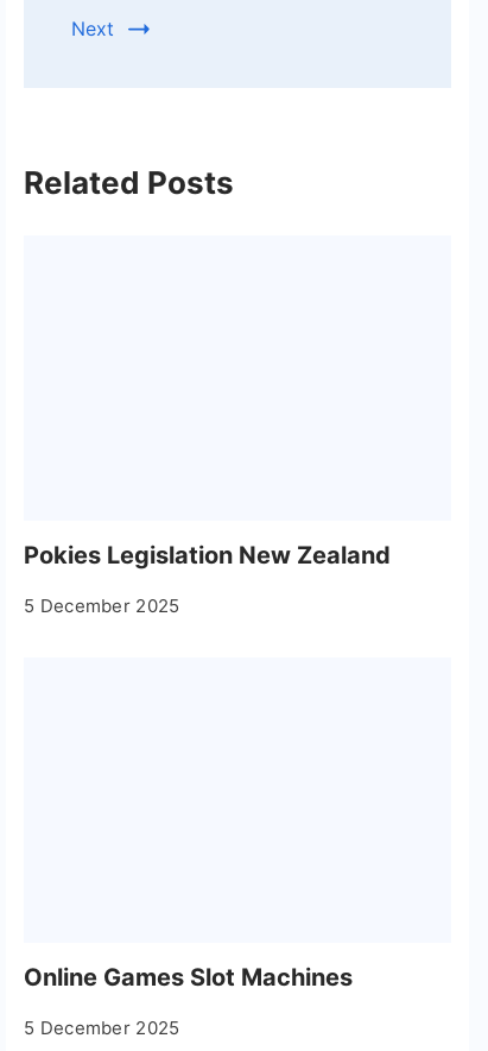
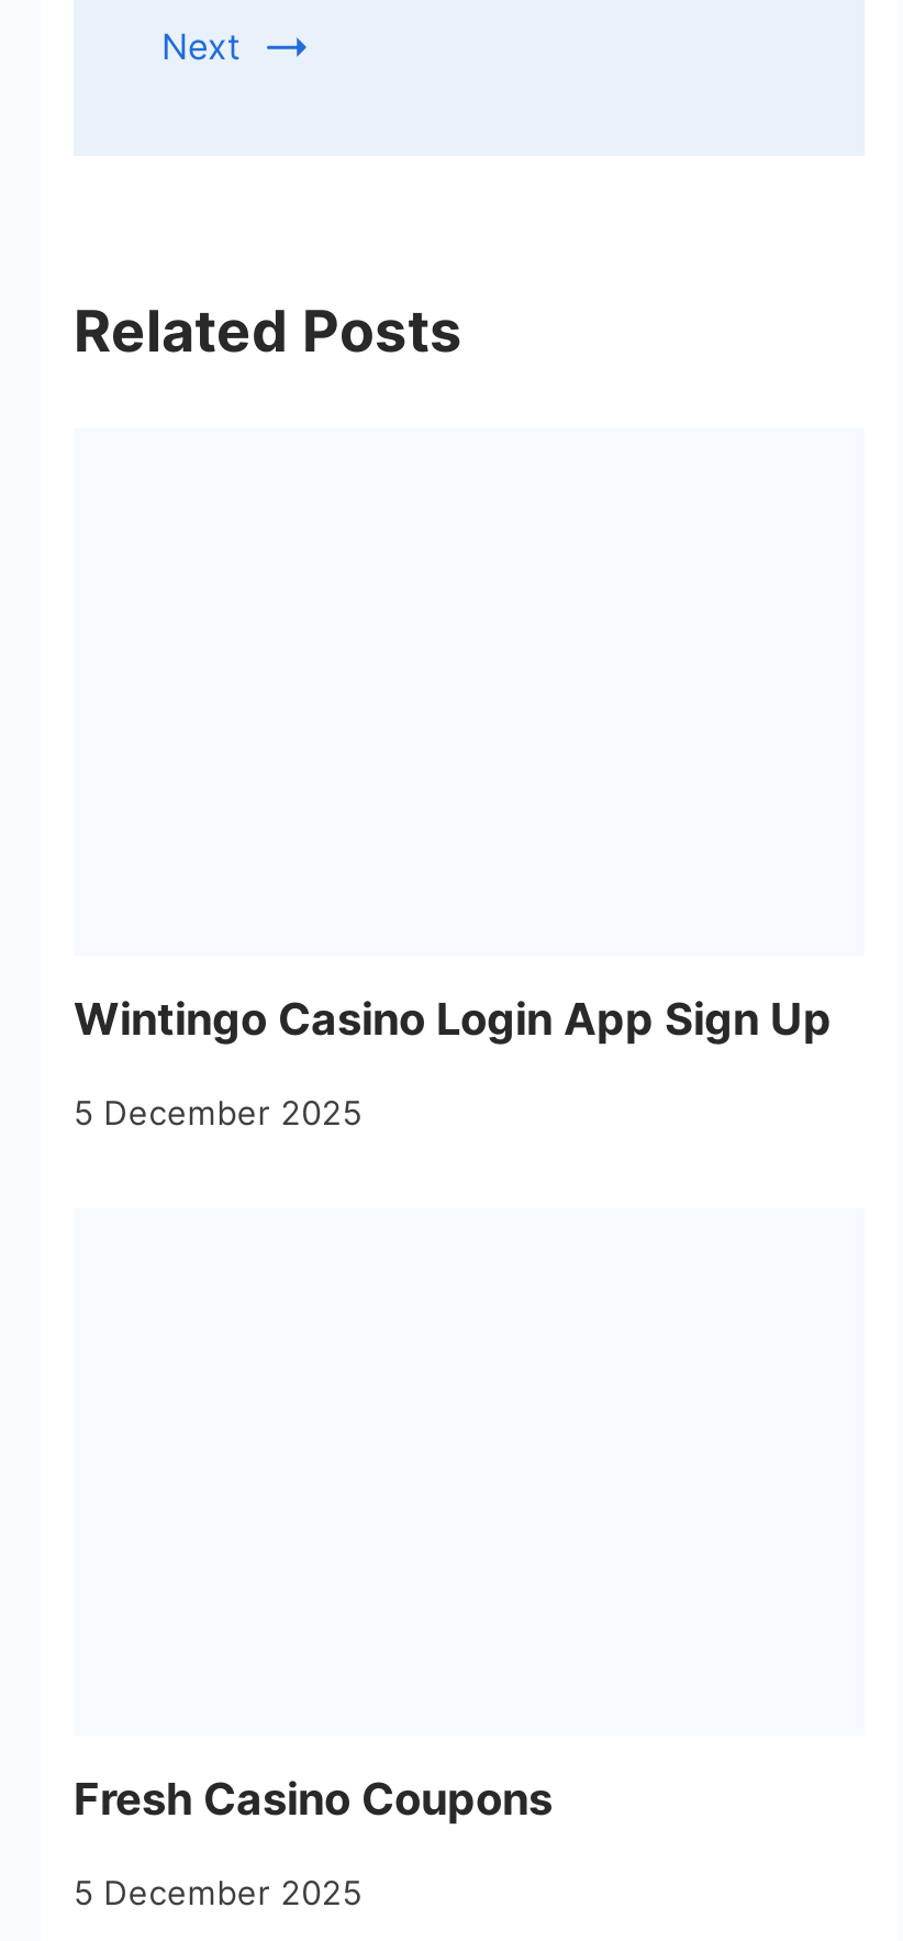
[24,541,391,570] Pokies Legislation New Zealand -> [74,994,832,1046] Wintingo Casino Login App Sign Up
[24,963,353,992] Online Games Slot Machines -> [74,1774,553,1826] Fresh Casino Coupons

